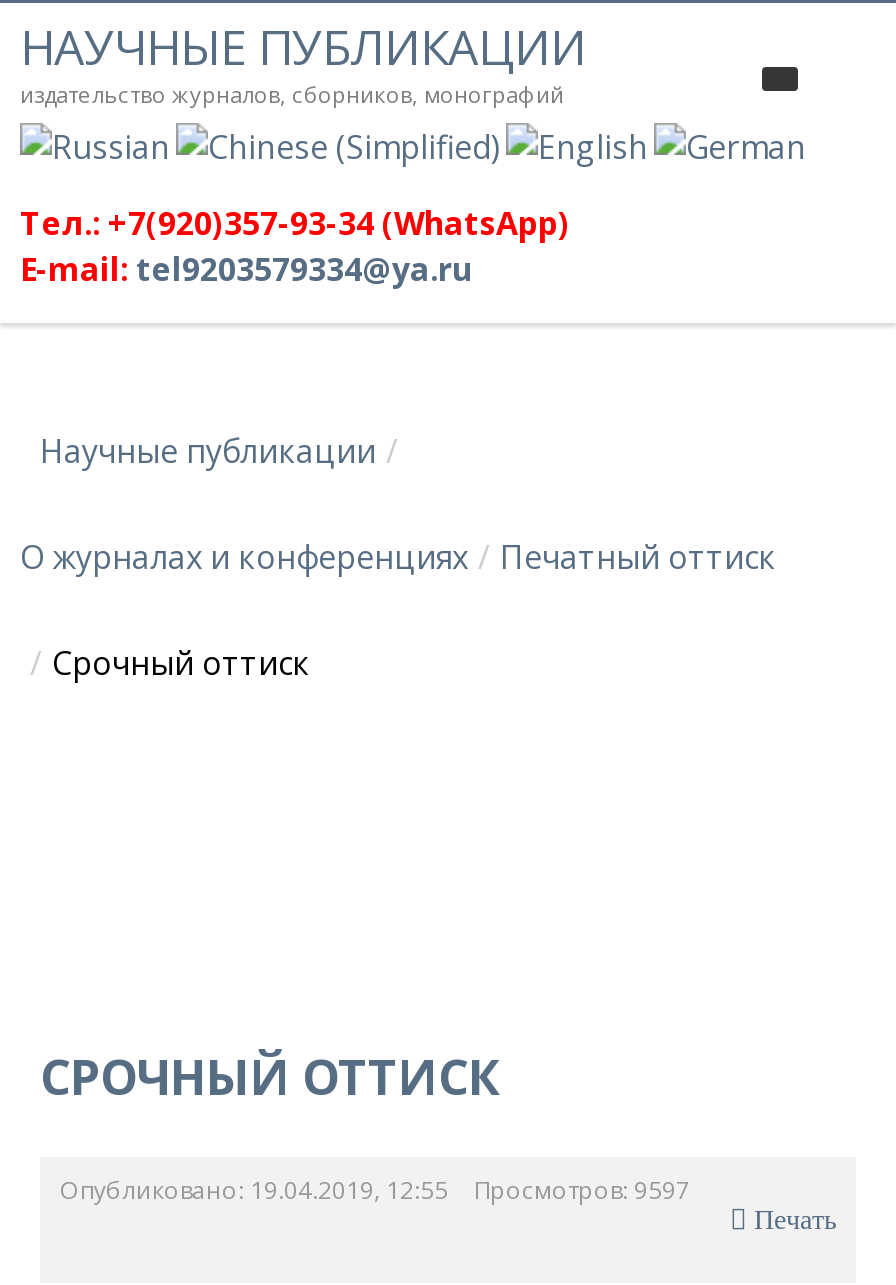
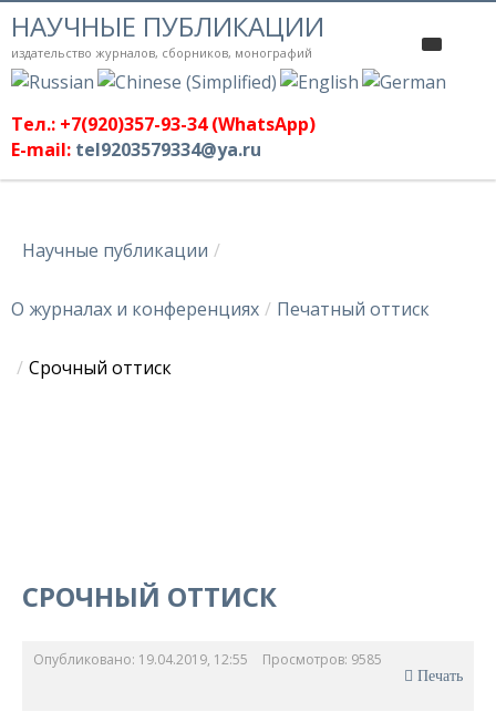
[60,1172,690,1206] Опубликовано: 19.04.2019, 12:55 Просмотров: 9597 -> [33,650,382,668] Опубликовано: 19.04.2019, 12:55 Просмотров: 9585

